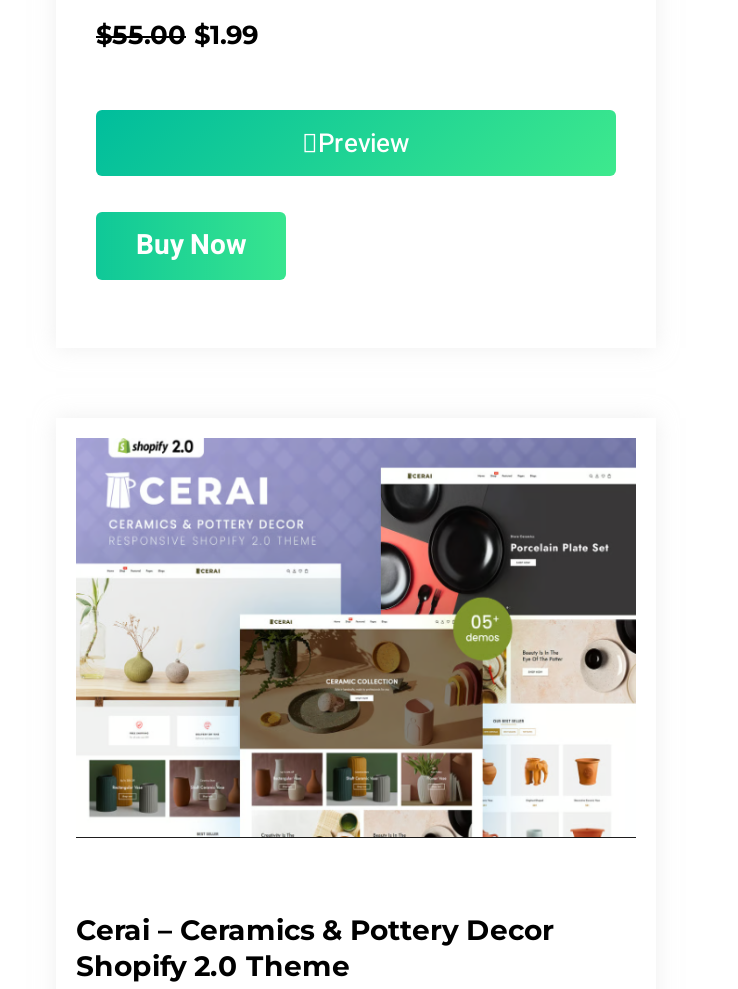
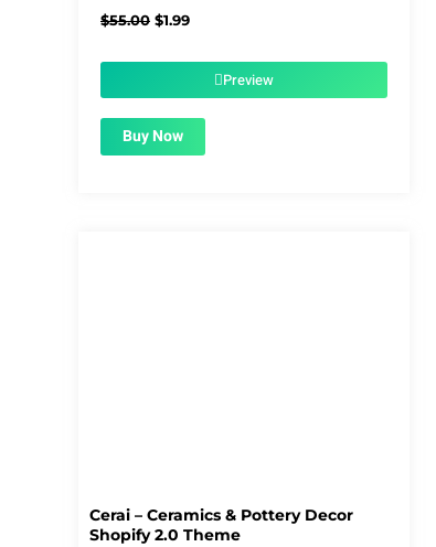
[74,437,638,841] [image] -> none

